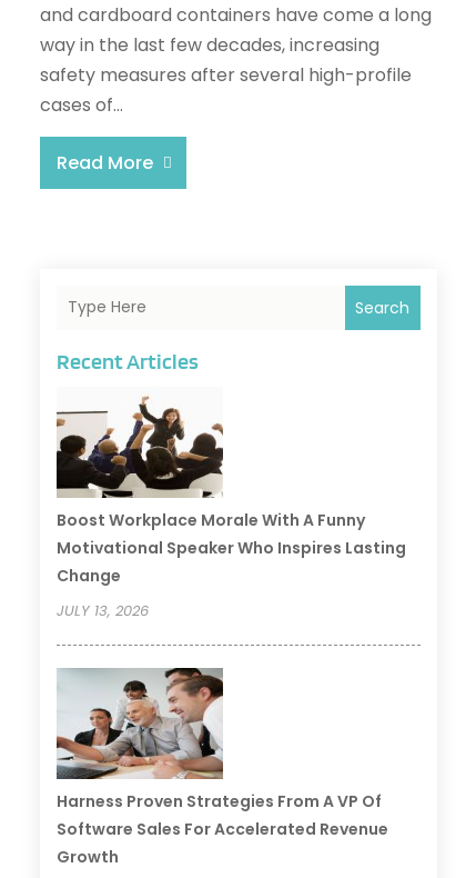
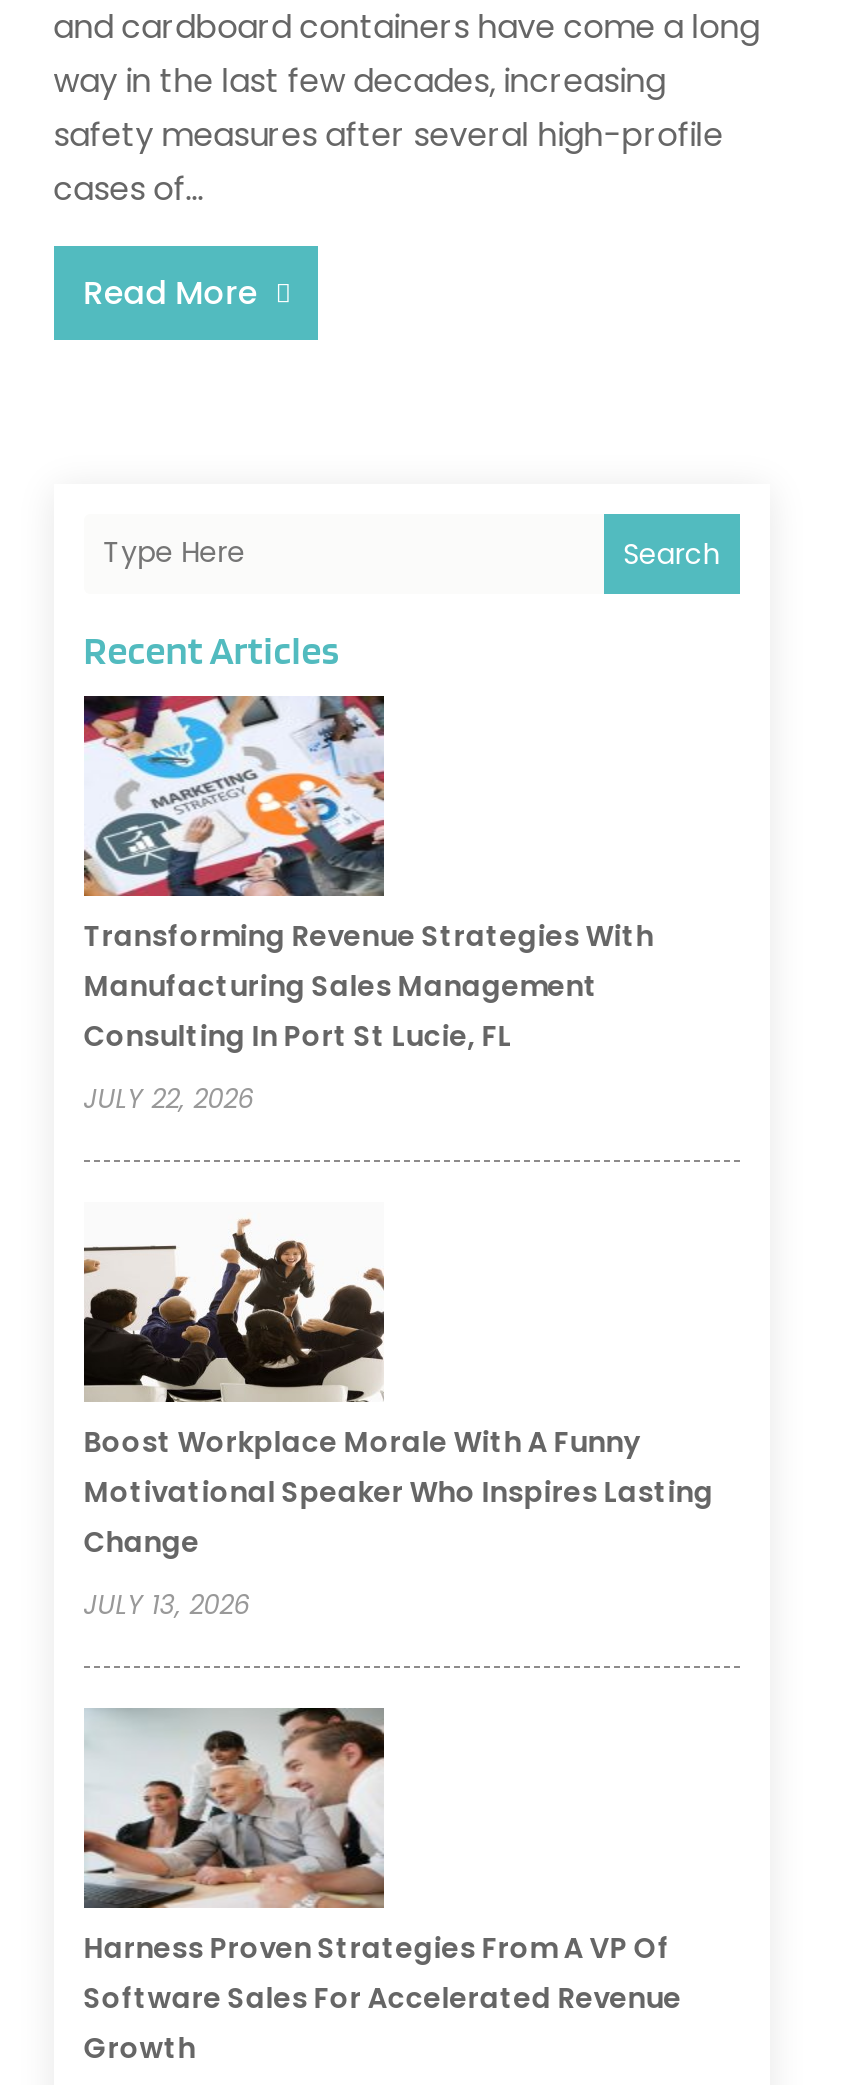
none -> [82,694,654,1118] [image] | Transforming Revenue Strategies With | Manufacturing Sales Management | Consulting In Port St Lucie, FL | JULY 22, 2026

